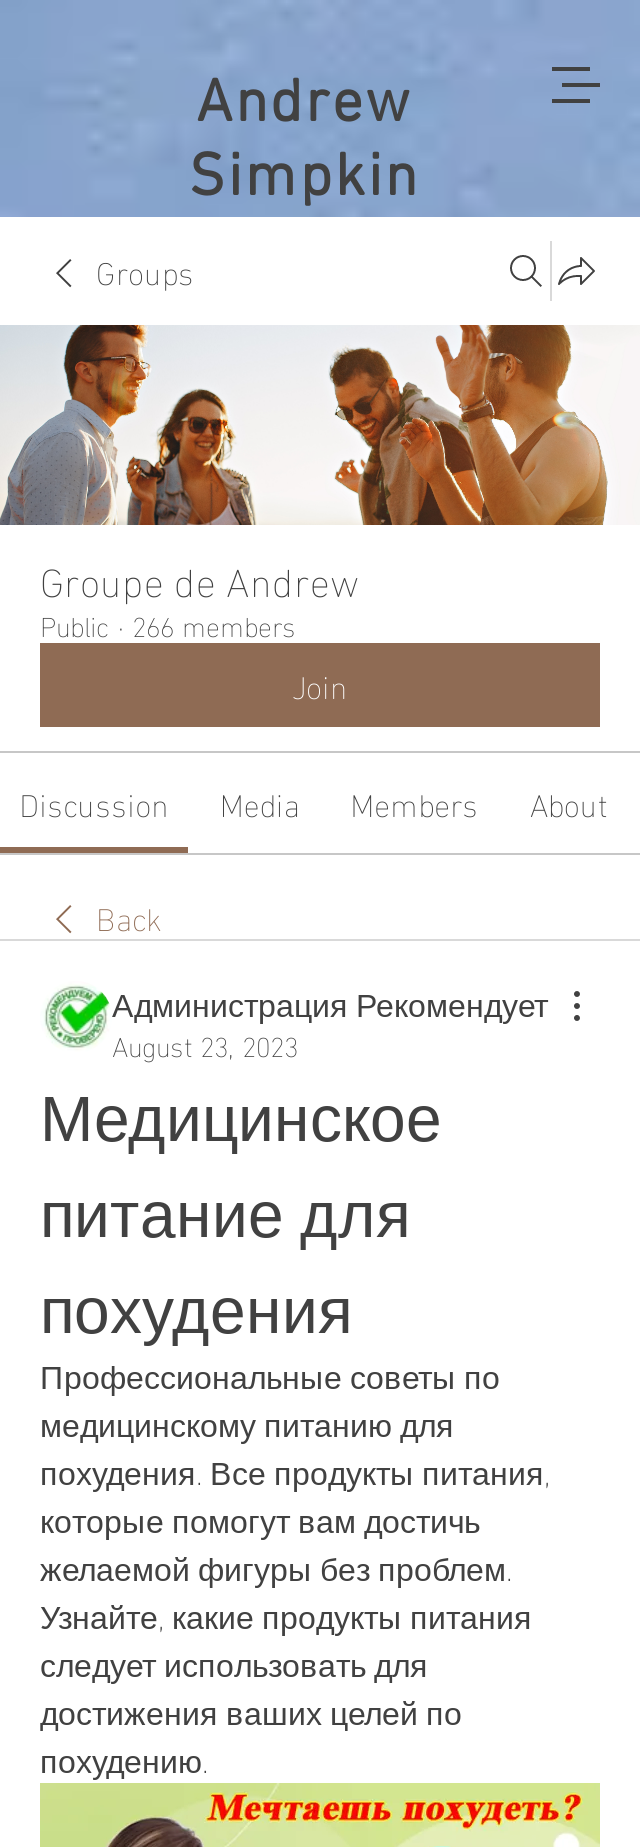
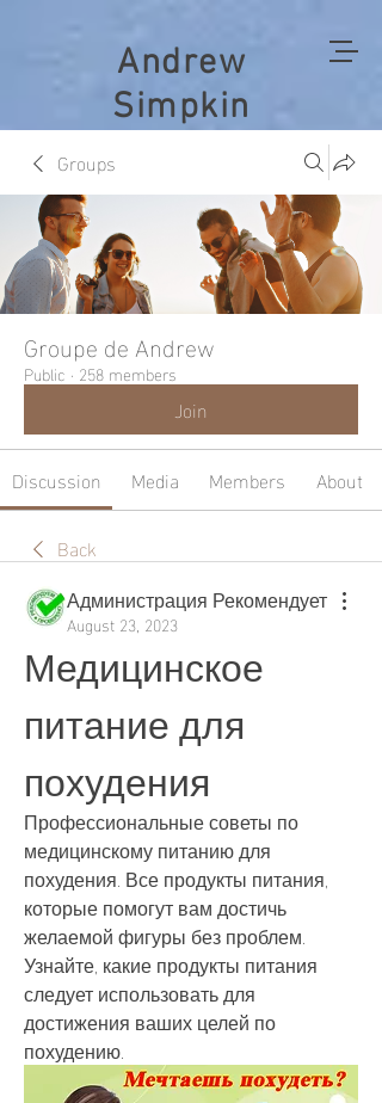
[40,599,296,649] Public · 266 members -> [24,358,177,388] Public · 258 members

